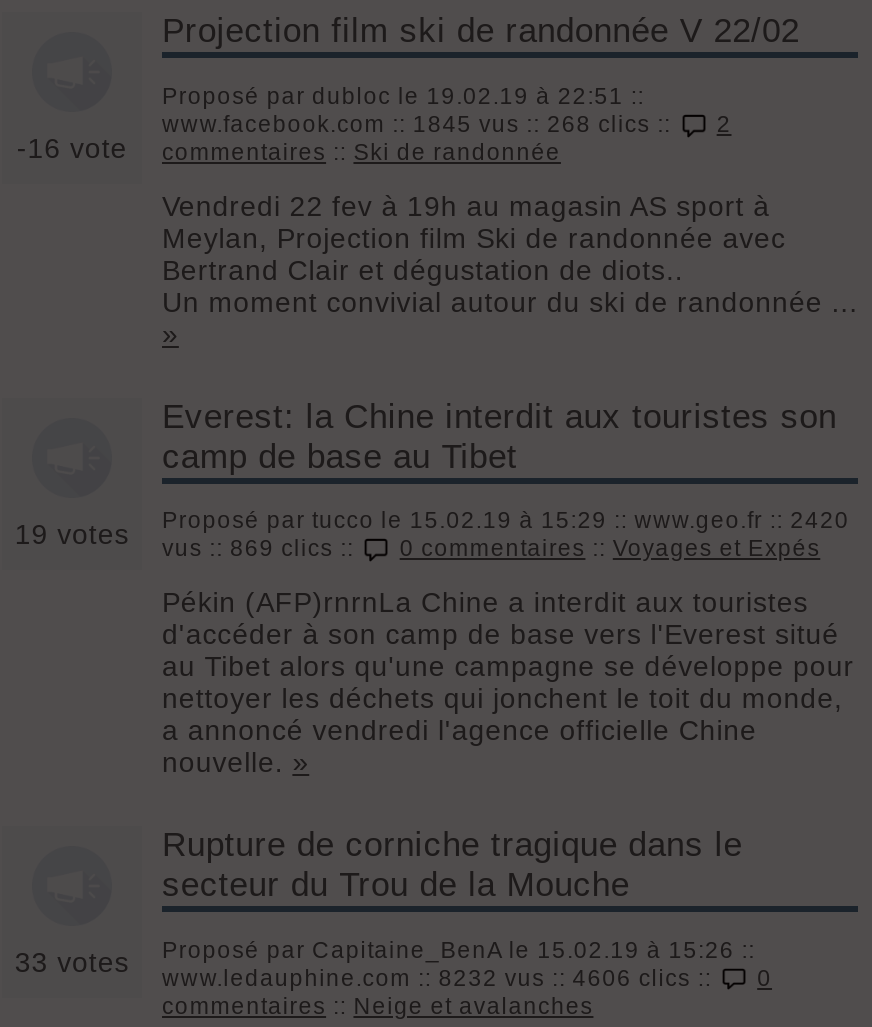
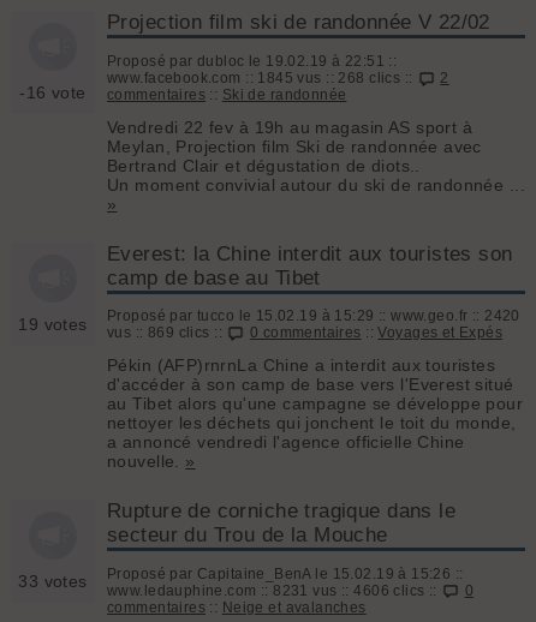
[162,963,718,989] www.ledauphine.com :: 8232 vus :: 4606 clics :: -> [107,582,441,597] www.ledauphine.com :: 8231 vus :: 4606 clics ::

